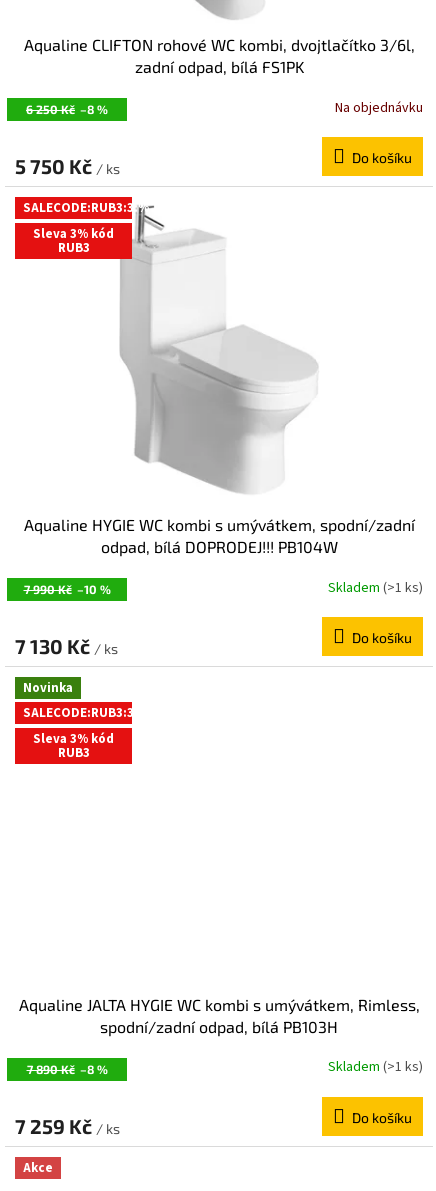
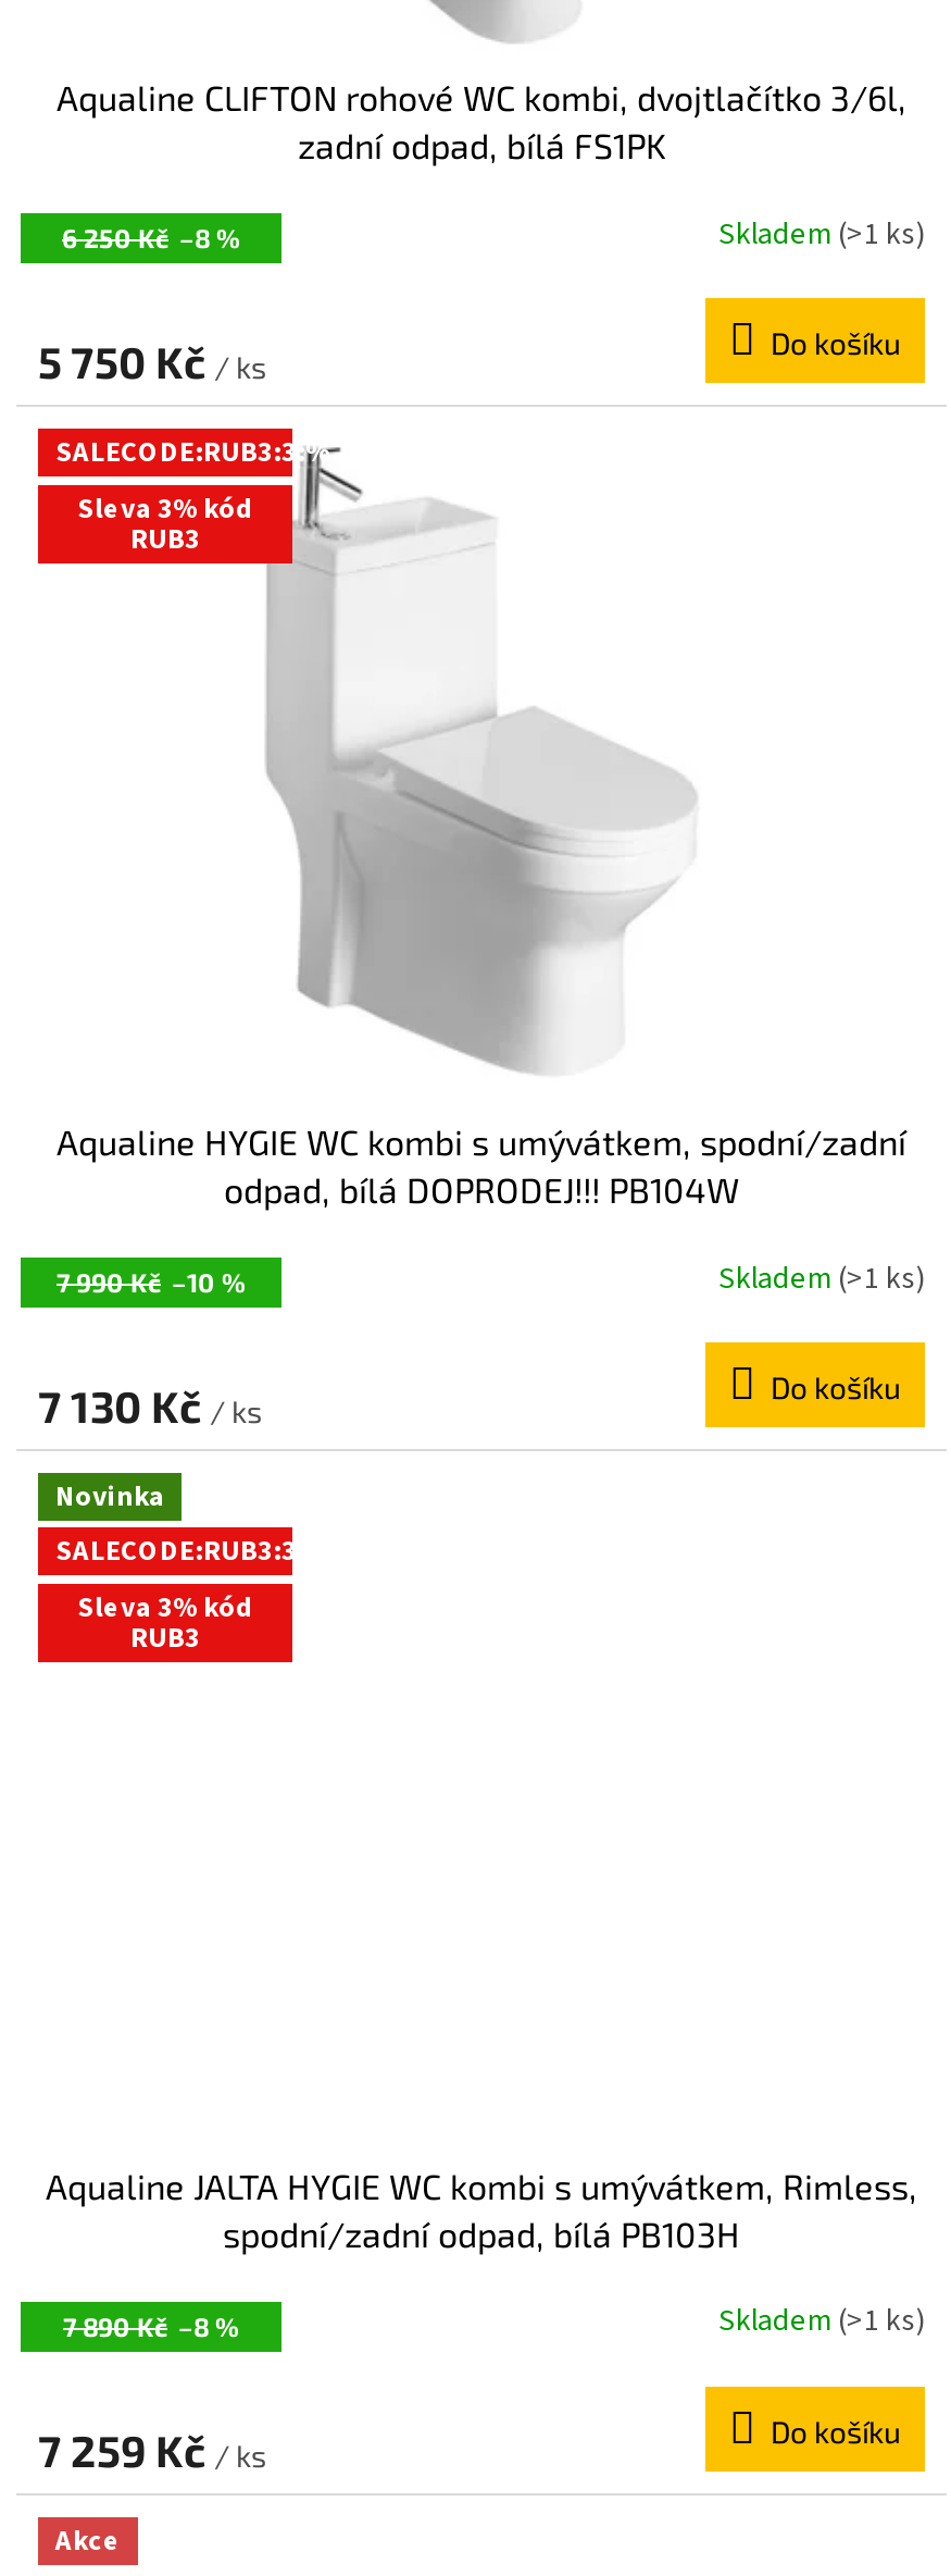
[335,98,423,118] Na objednávku -> [718,213,925,257] Skladem (>1 ks)

